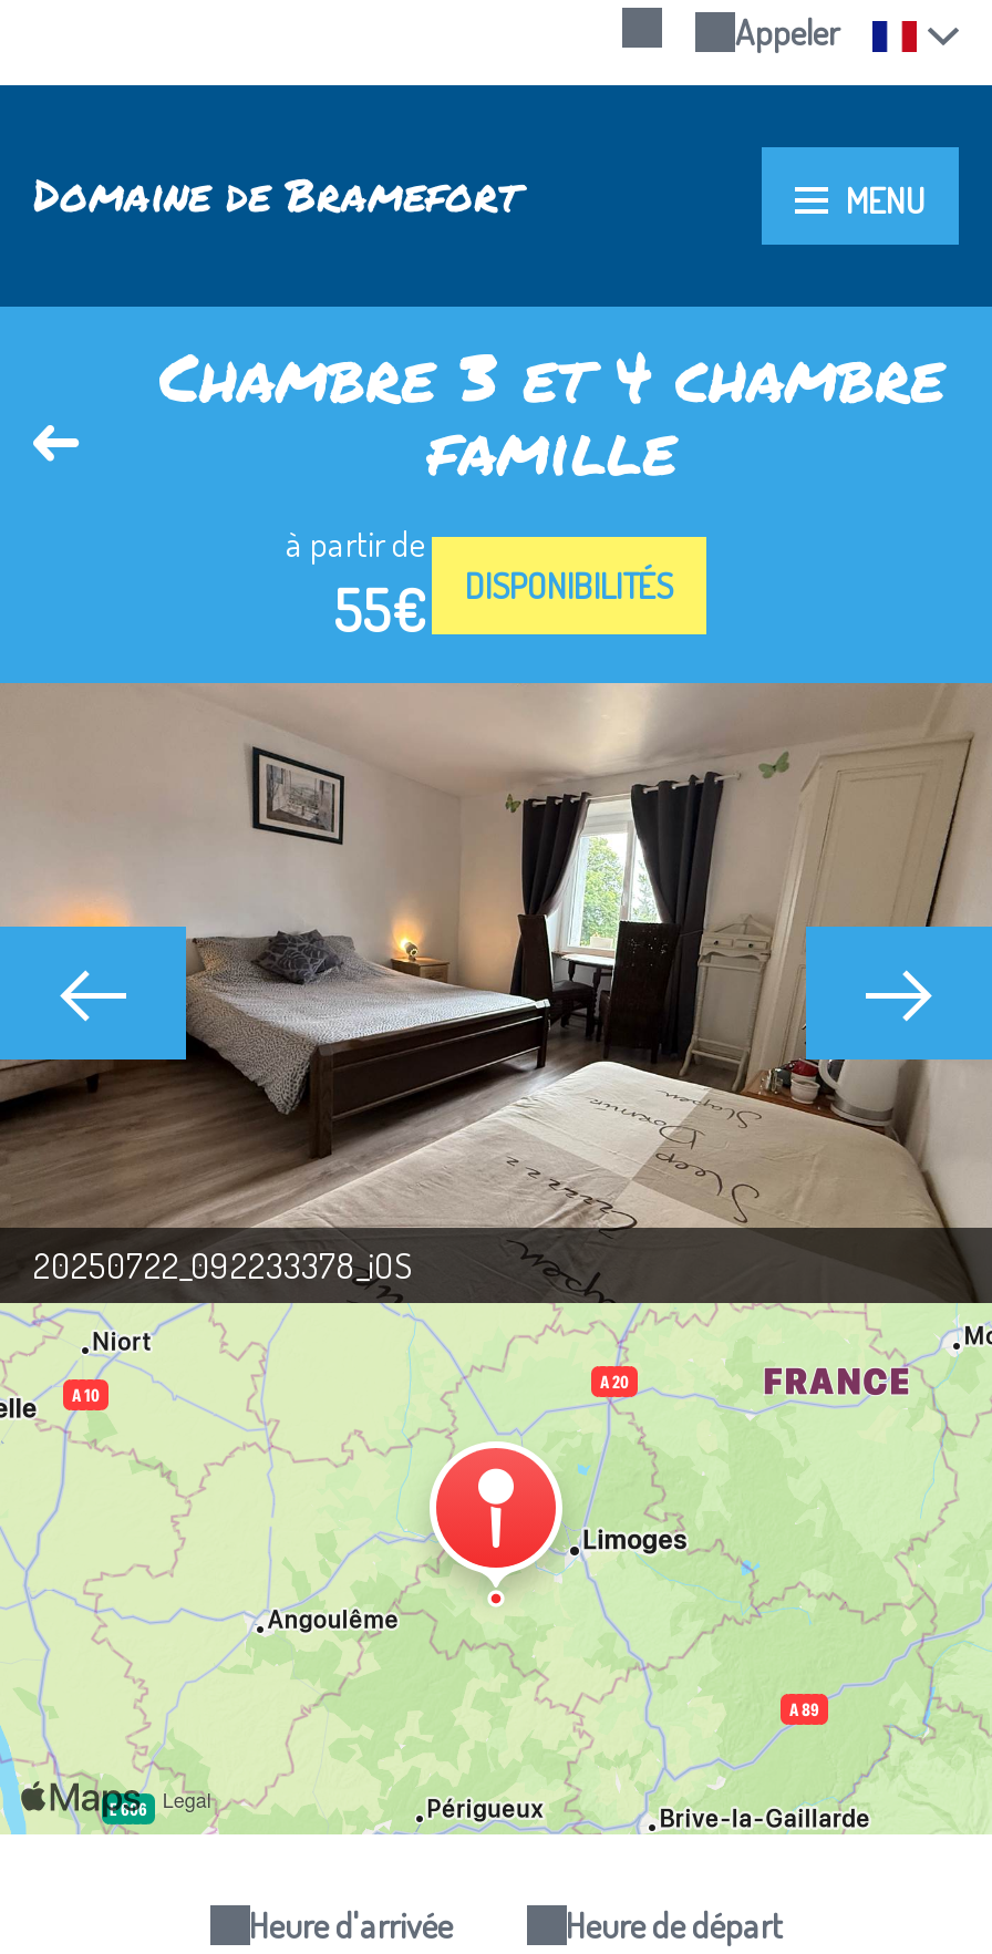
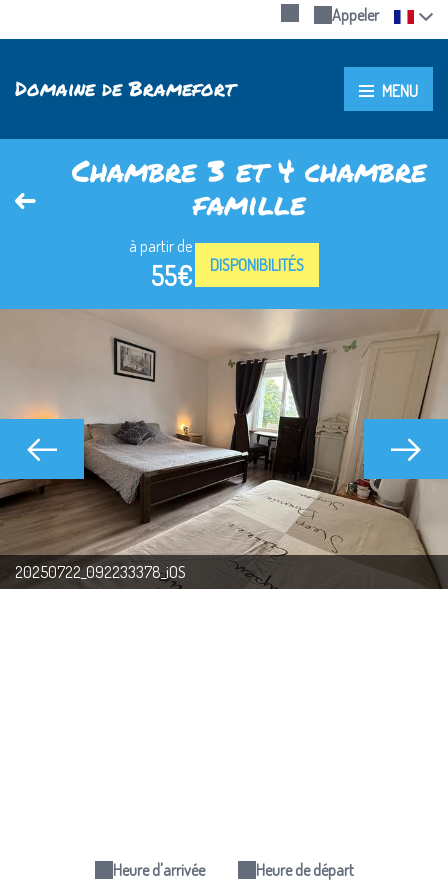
[7,1303,985,1837] [image] -> none

